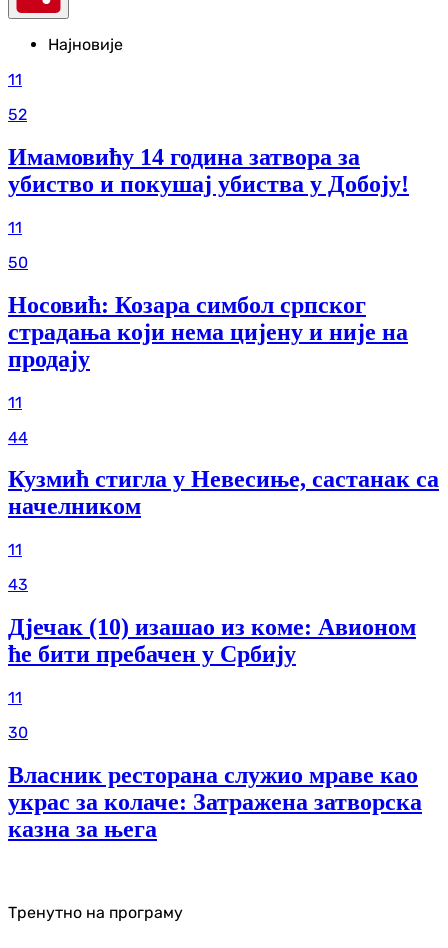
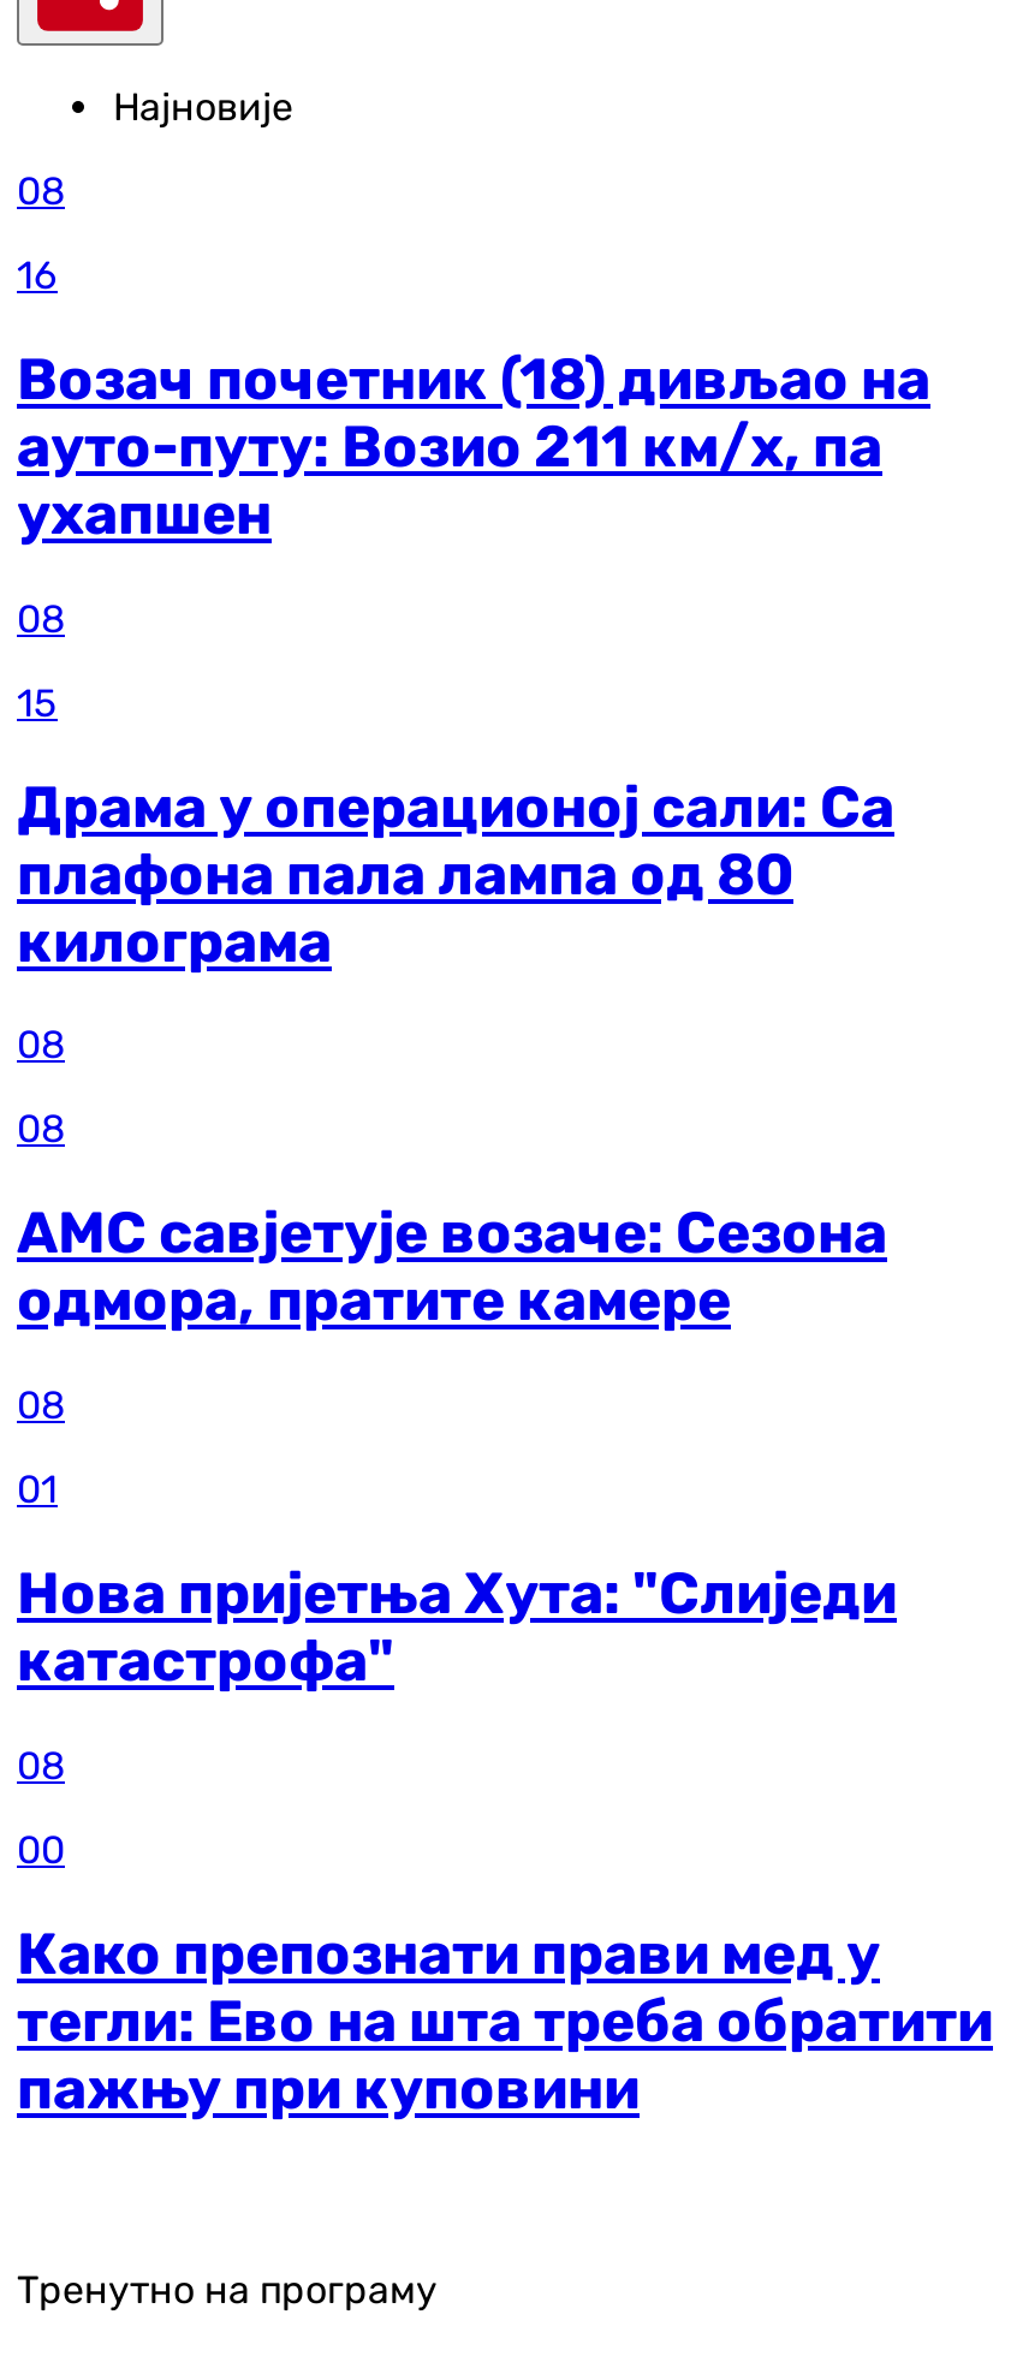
[8,70,22,89] 11 -> [17,168,65,214] 08
[8,105,27,124] 52 -> [17,252,58,298] 16
[8,144,409,197] Имамовићу 14 година затвора за | убиство и покушај убиства у Добоју! -> [17,346,930,548] Возач почетник (18) дивљао на | ауто-путу: Возио 211 км/х, па | ухапшен
[8,218,22,237] 11 -> [17,595,65,641] 08
[8,253,28,272] 50 -> [17,680,58,725] 15
[8,292,408,372] Носовић: Козара симбол српског | страдања који нема цијену и није на | продају -> [17,773,894,975] Драма у операционој сали: Са | плафона пала лампа од 80 | килограма
[8,392,22,411] 11 -> [17,1023,65,1069] 08
[8,427,28,446] 44 -> [17,1107,65,1153] 08
[8,466,439,519] Кузмић стигла у Невесиње, састанак са | начелником -> [17,1201,887,1335] АМС савјетује возаче: Сезона | одмора, пратите камере
[8,540,22,559] 11 -> [17,1383,65,1429] 08
[8,575,28,594] 43 -> [17,1467,58,1513] 01
[8,614,416,667] Дјечак (10) изашао из коме: Авионом | ће бити пребачен у Србију -> [17,1561,897,1695] Нова пријетња Хута: "Слиједи | катастрофа"
[8,688,22,707] 11 -> [17,1743,65,1789] 08
[8,723,28,742] 30 -> [17,1827,65,1873] 00
[8,762,422,842] Власник ресторана служио мраве као | украс за колаче: Затражена затворска | казна за њега -> [17,1921,993,2123] Како препознати прави мед у | тегли: Ево на шта треба обратити | пажњу при куповини

